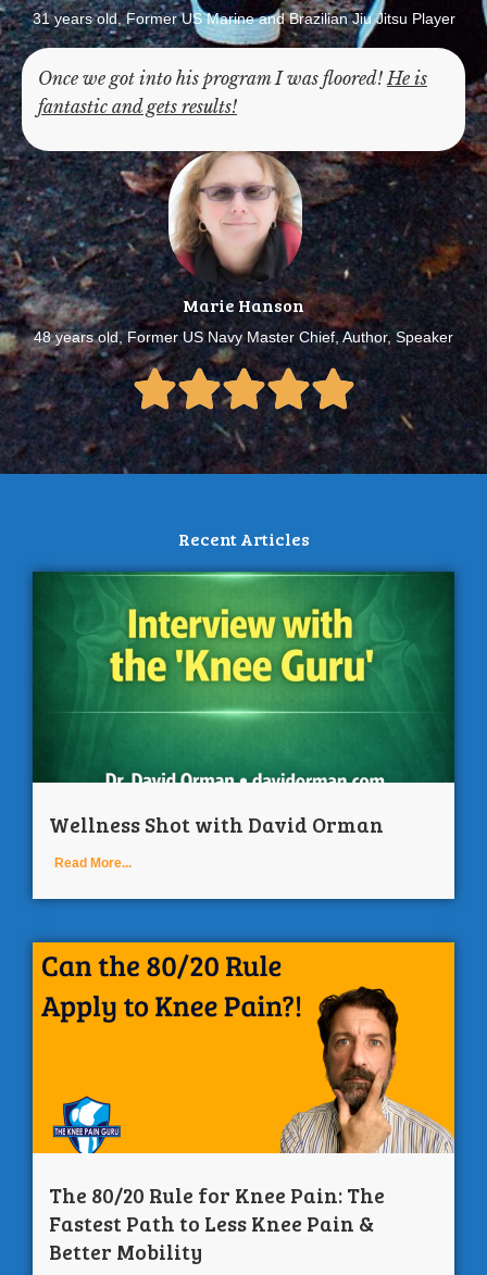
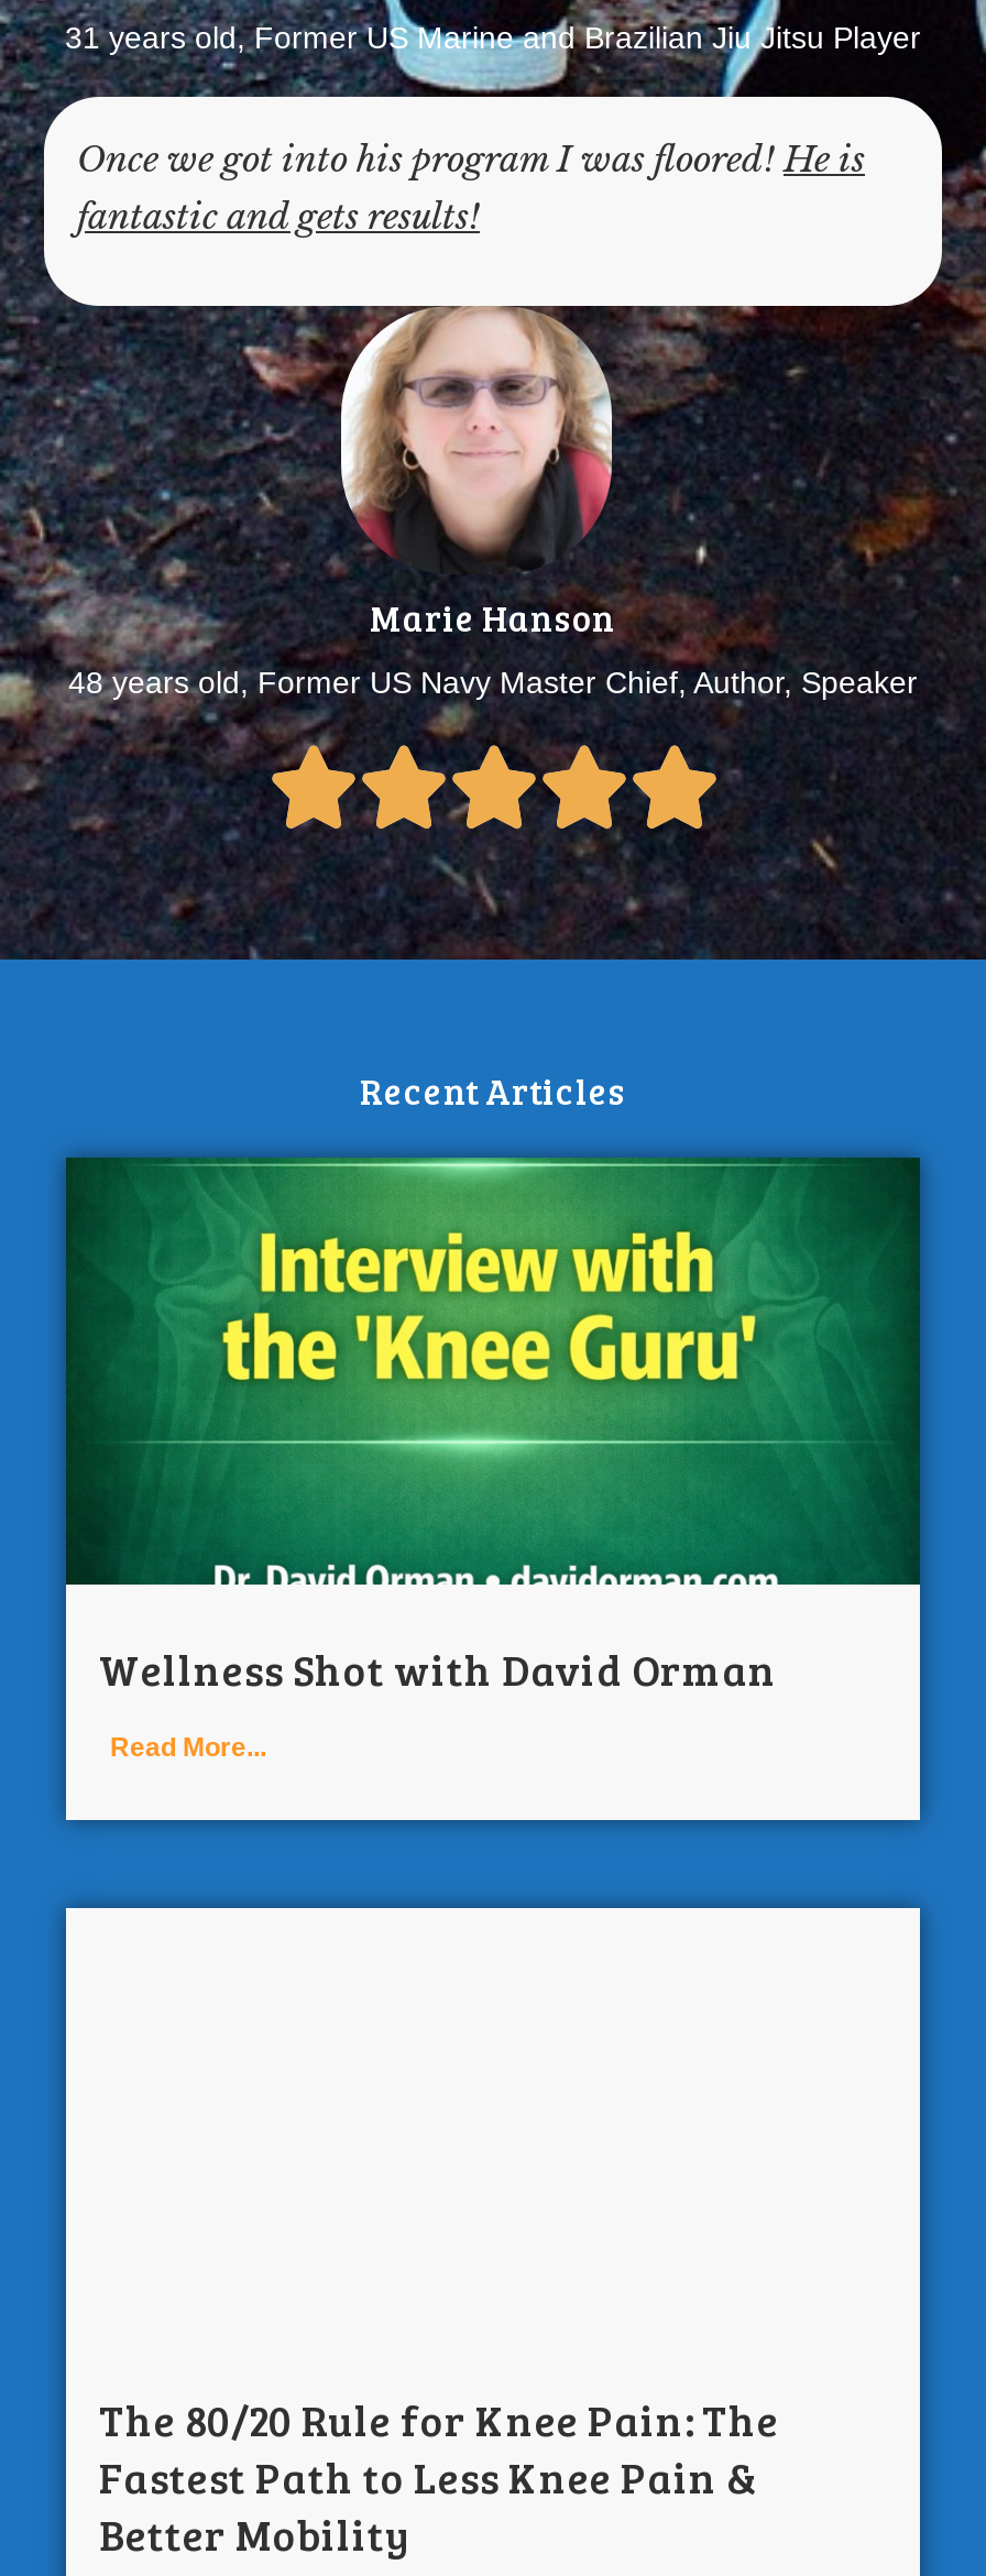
[32,941,455,1154] [image] -> none

